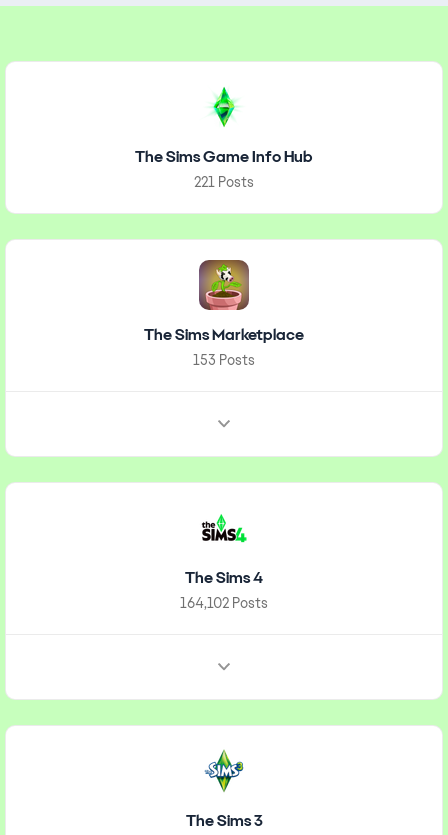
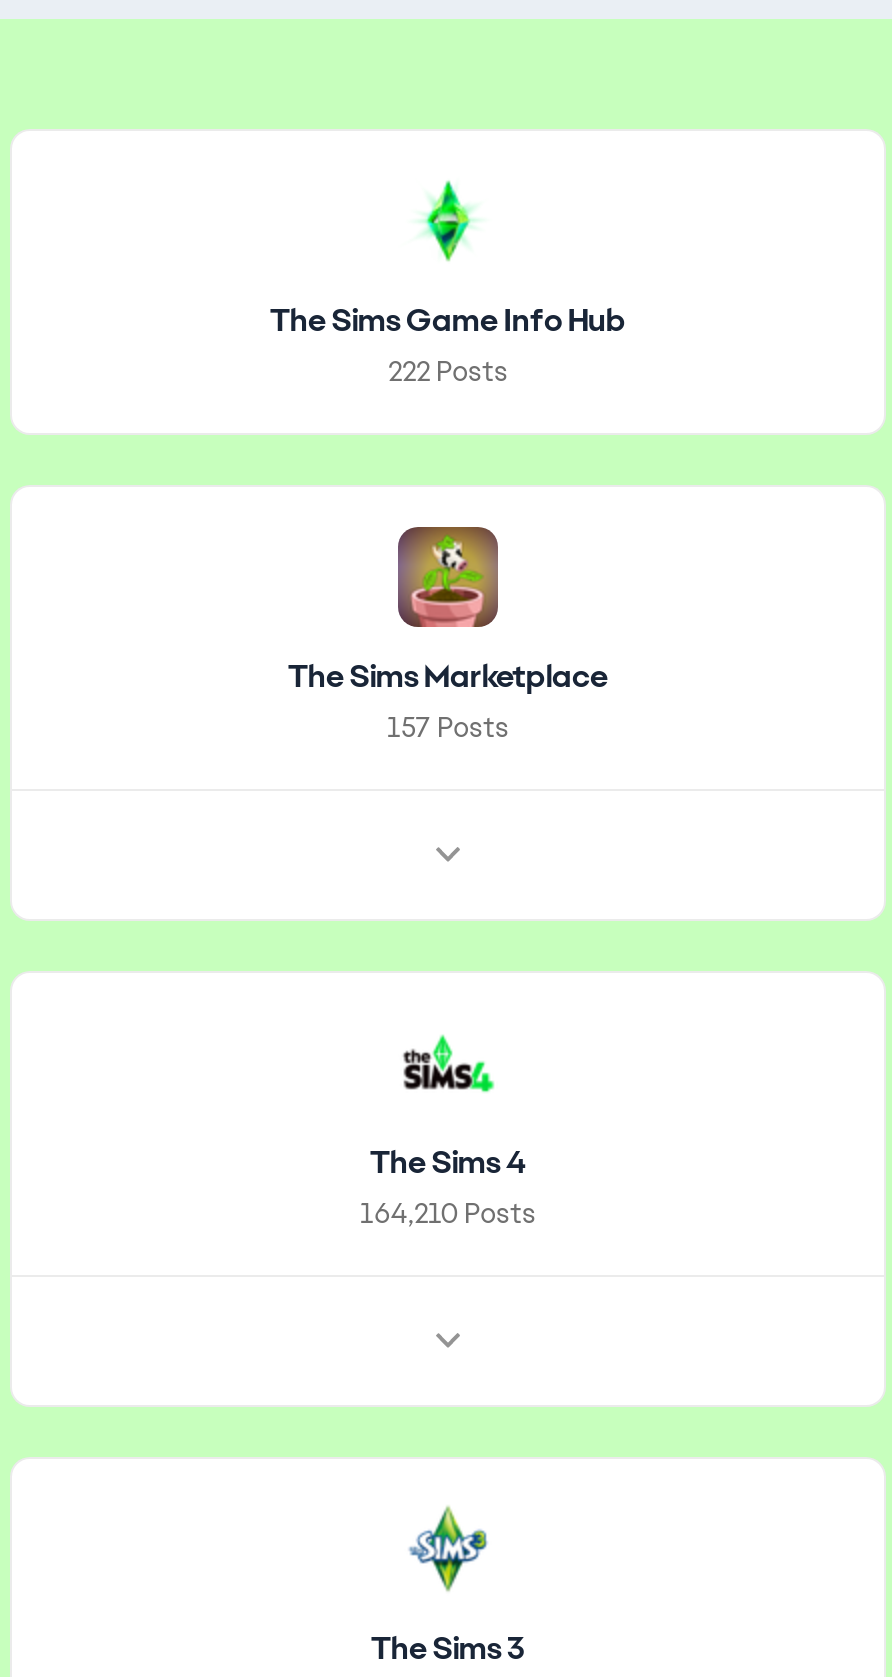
[194,173,254,191] 221 Posts -> [388,353,508,389] 222 Posts
[193,351,255,369] 153 Posts -> [387,709,509,745] 157 Posts
[180,594,268,612] 164,102 Posts -> [360,1195,536,1231] 164,210 Posts

